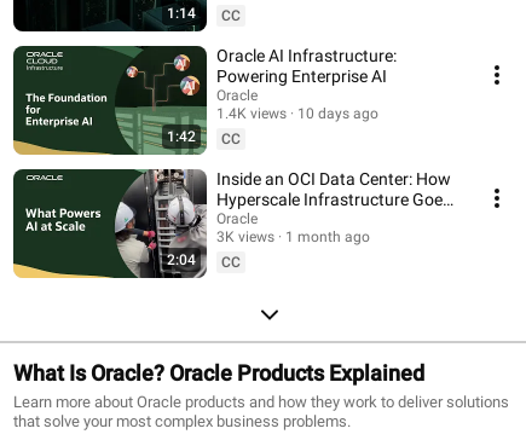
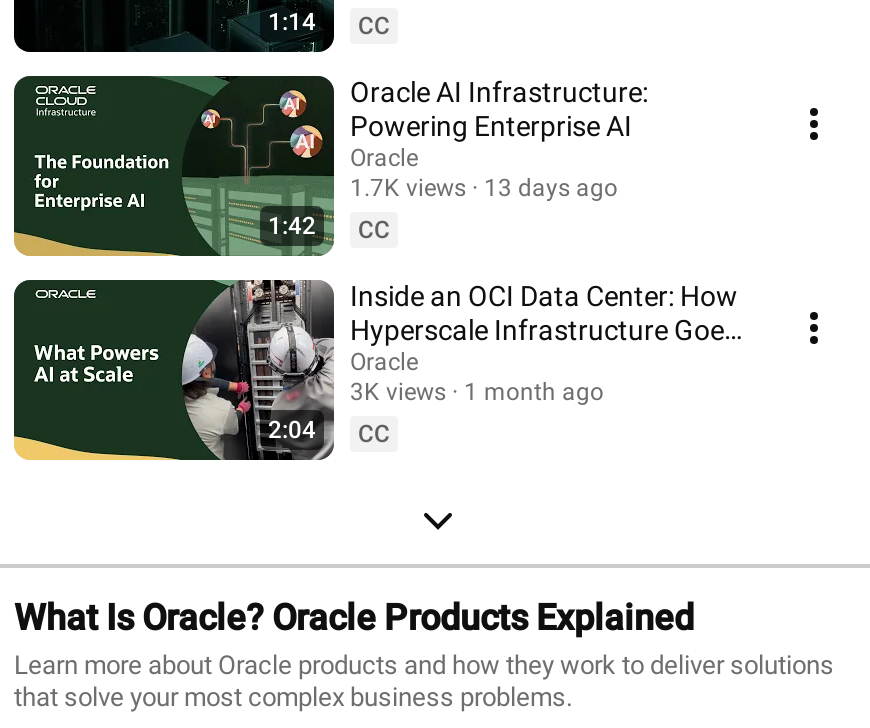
[216,105,287,121] 1.4K views -> [350,173,466,201] 1.7K views
[297,105,378,121] 10 days ago -> [484,173,618,201] 13 days ago

